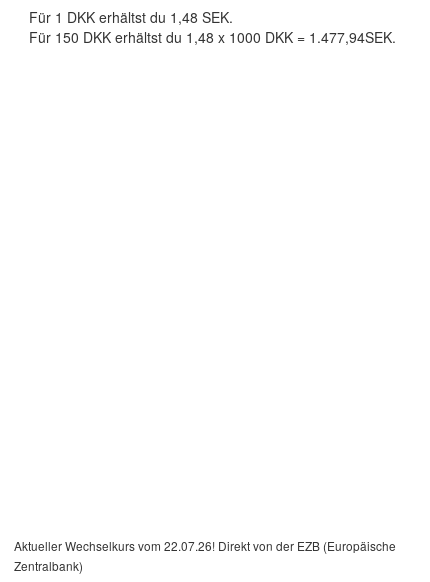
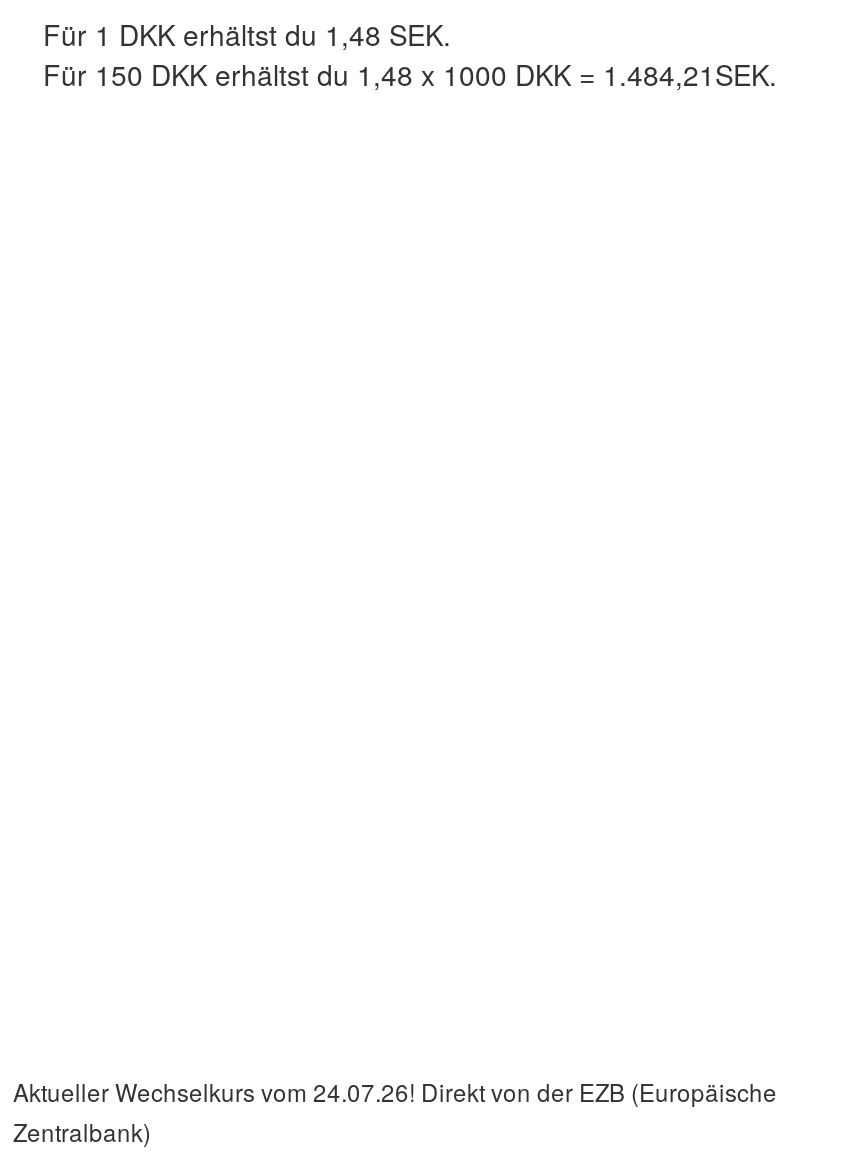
[29,27,396,47] Für 150 DKK erhältst du 1,48 x 1000 DKK = 1.477,94SEK. -> [43,54,777,94] Für 150 DKK erhältst du 1,48 x 1000 DKK = 1.484,21SEK.
[14,537,396,554] Aktueller Wechselkurs vom 22.07.26! Direkt von der EZB (Europäische -> [13,1074,777,1108] Aktueller Wechselkurs vom 24.07.26! Direkt von der EZB (Europäische

